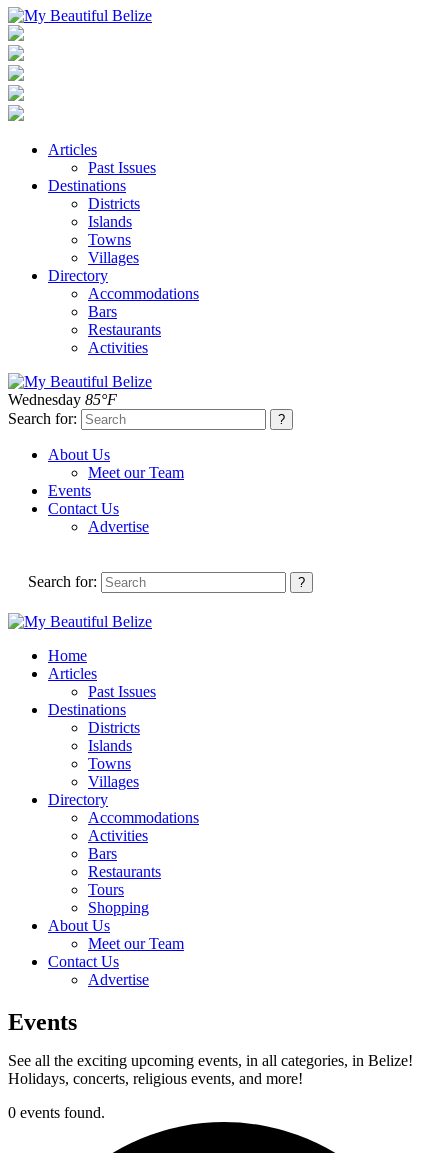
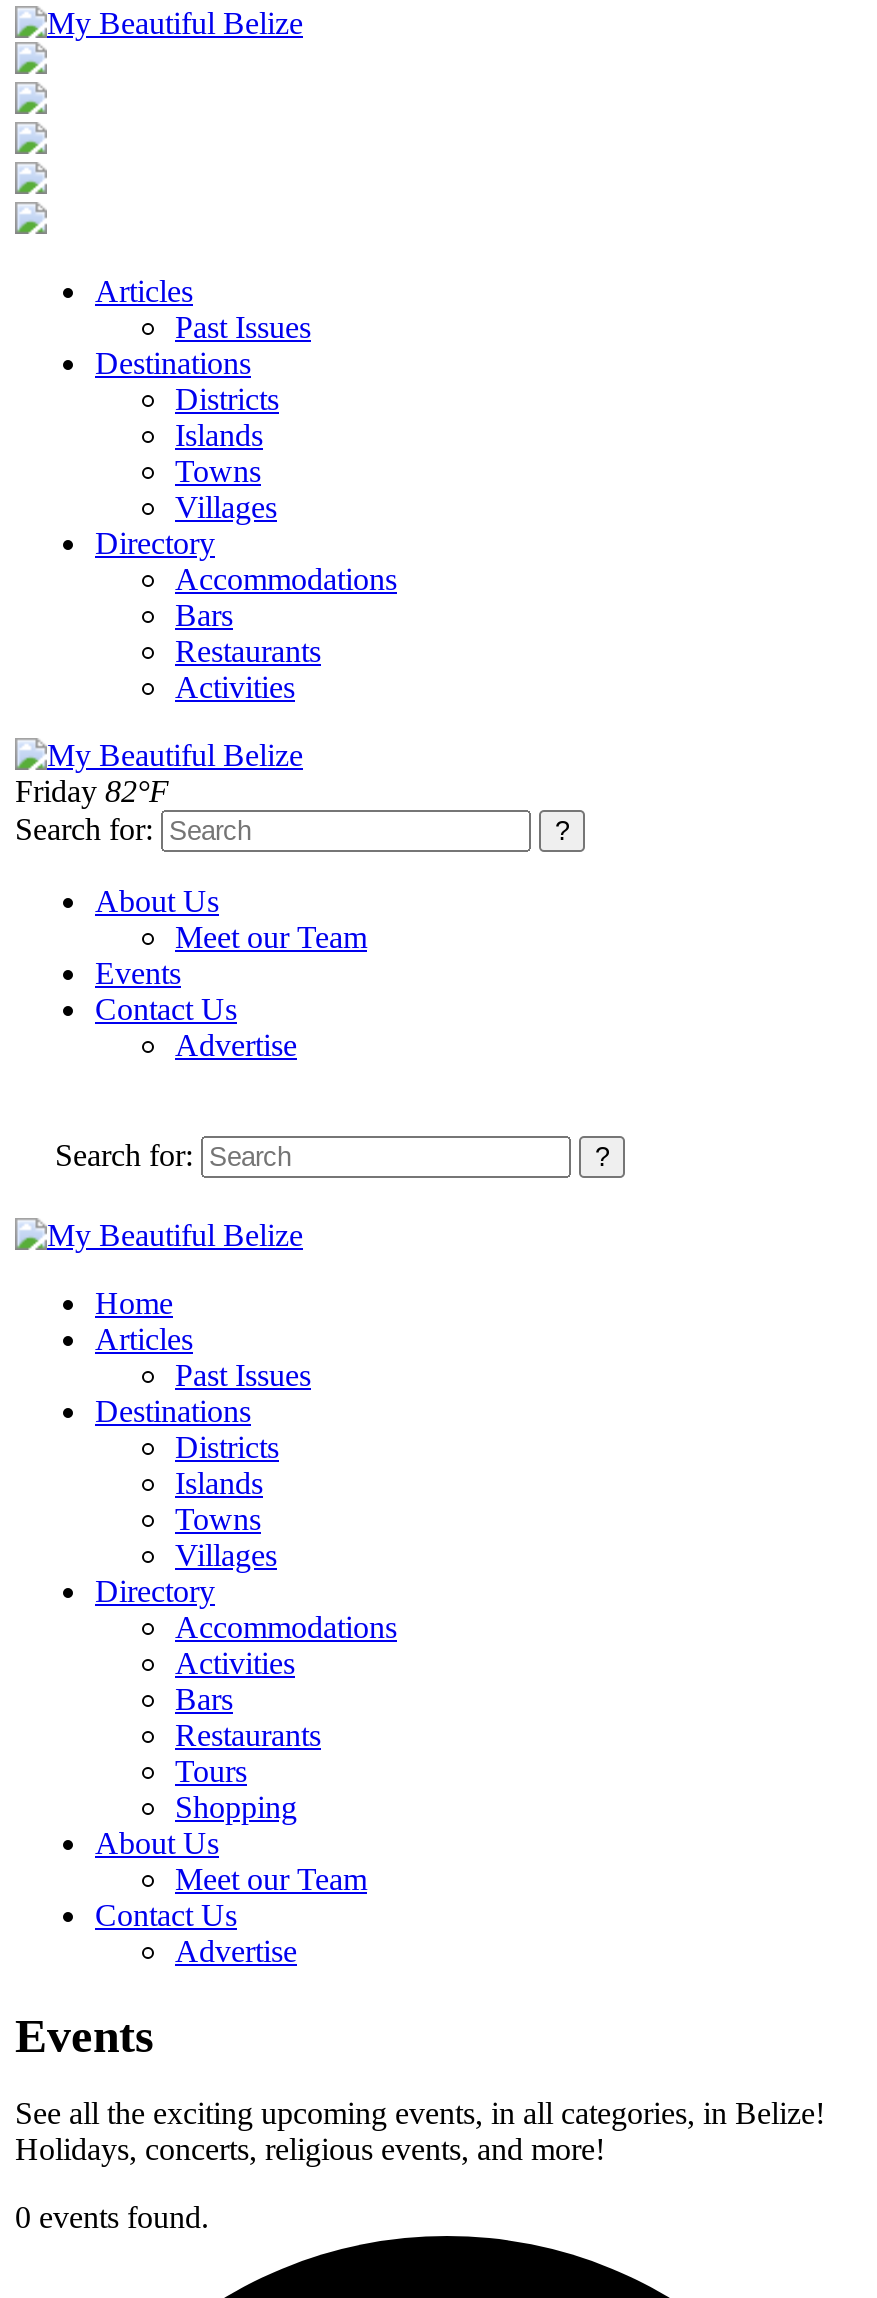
[8,391,117,408] Wednesday 85°F -> [15,774,169,808] Friday 82°F

